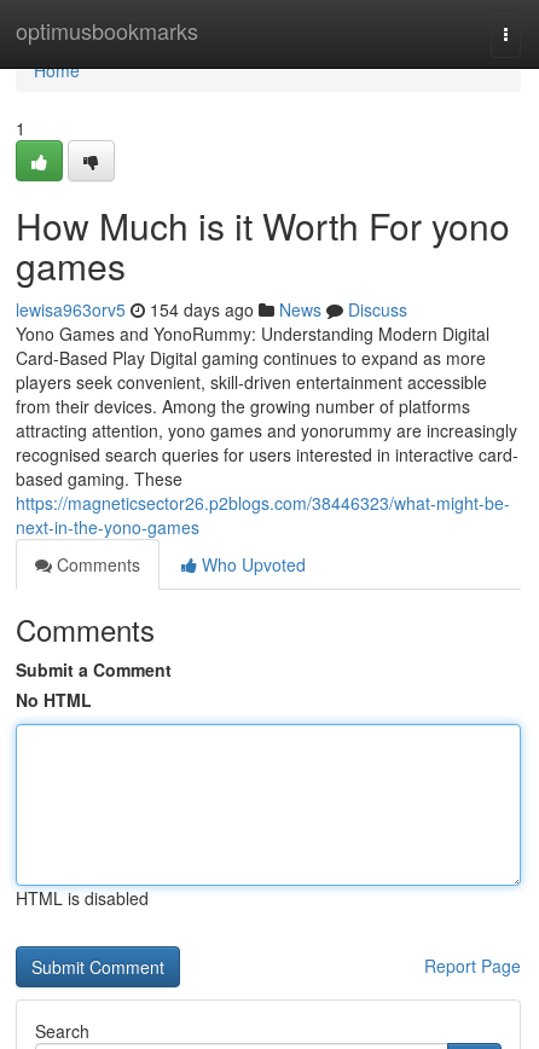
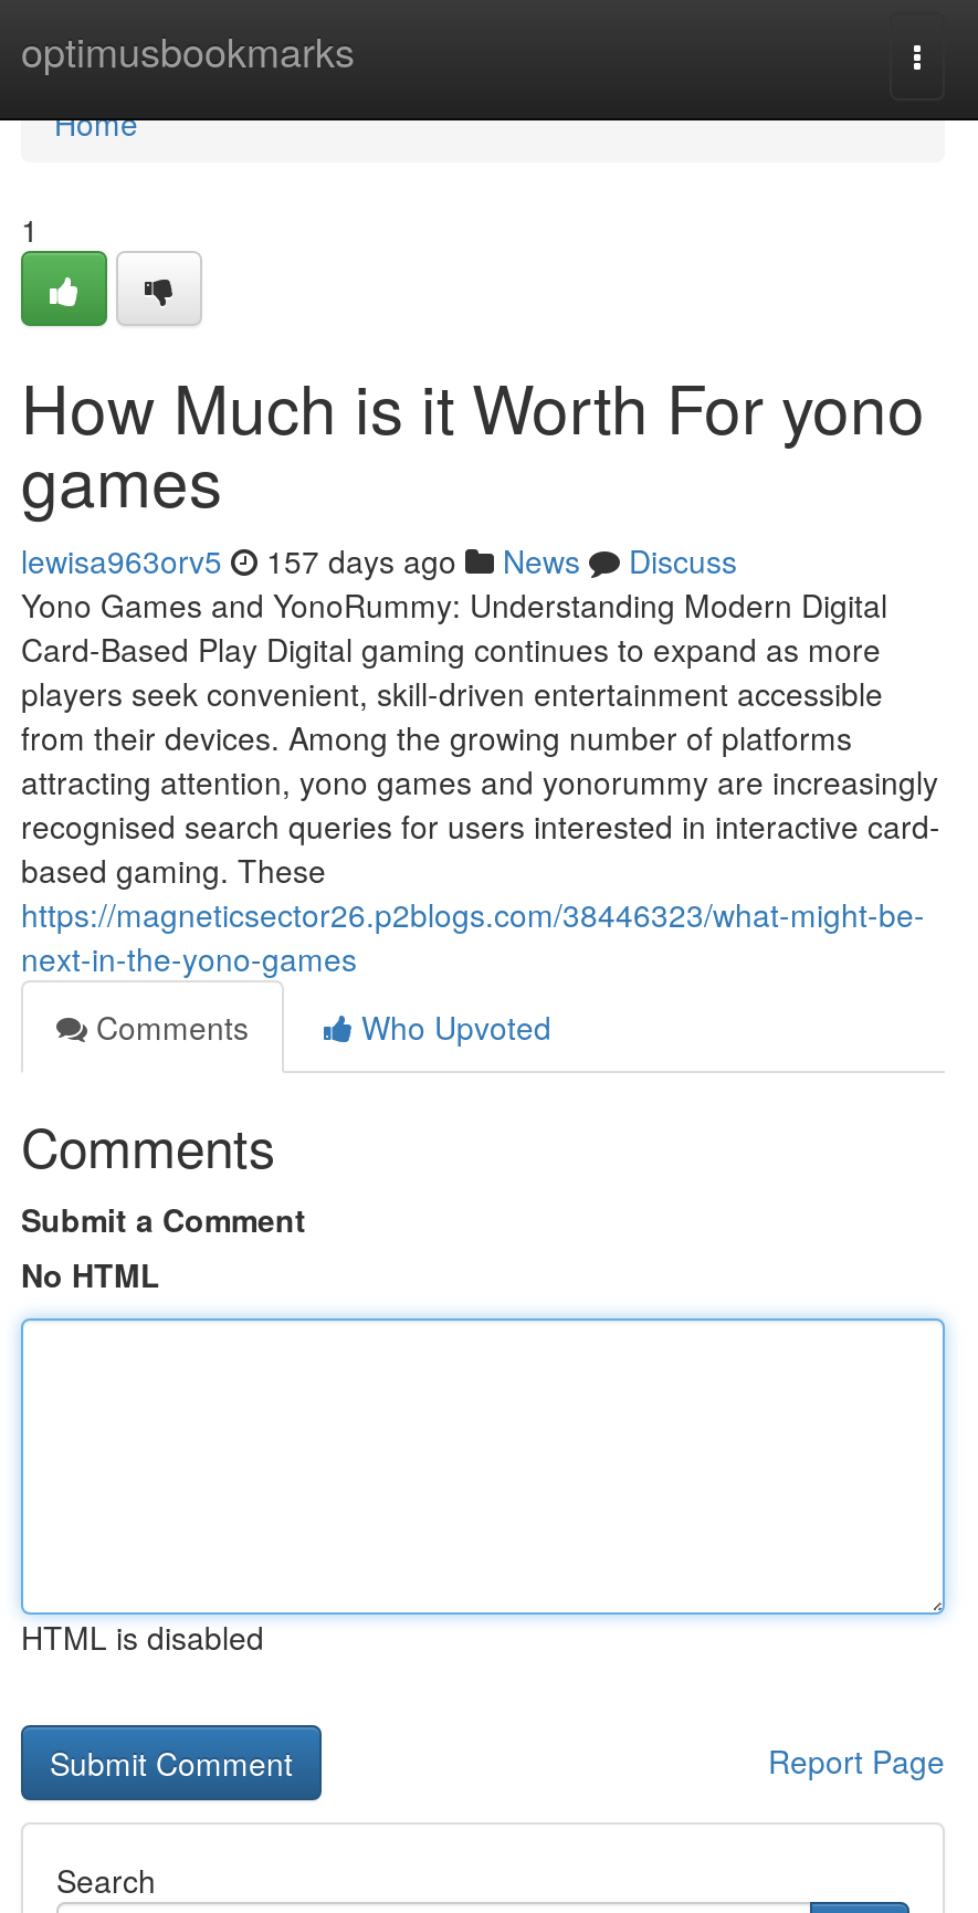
[16,297,407,321] lewisa963orv5 154 days ago News Discuss -> [21,538,737,582] lewisa963orv5 157 days ago News Discuss

